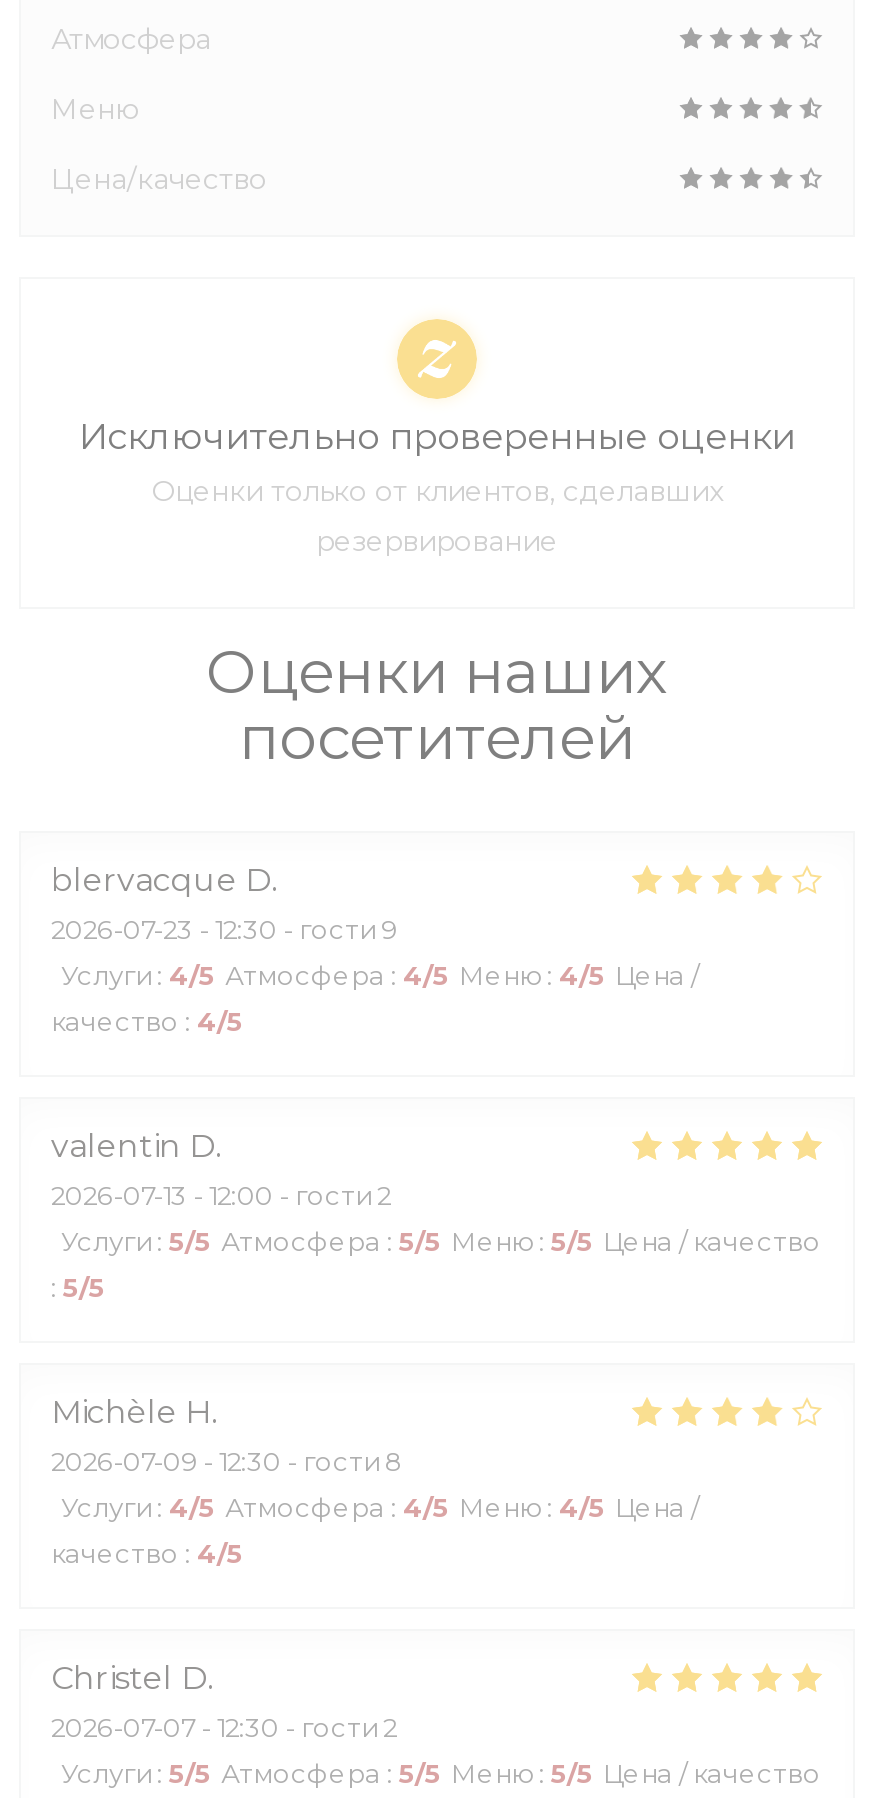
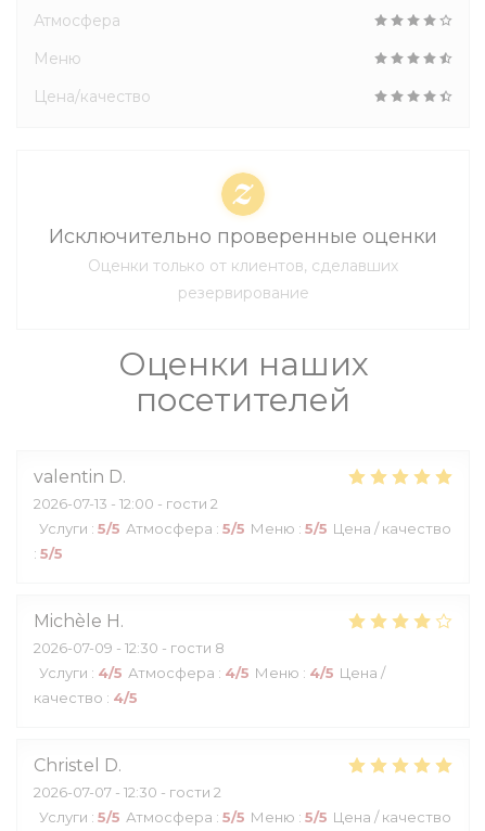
[51,861,699,1037] blervacque D | 2026-07-23 - 12:30 - гости 9 | Услуги: 4/5 Атмосфера: 4/5 Меню: 4/5 Цена / | качество: 4/5 -> none

